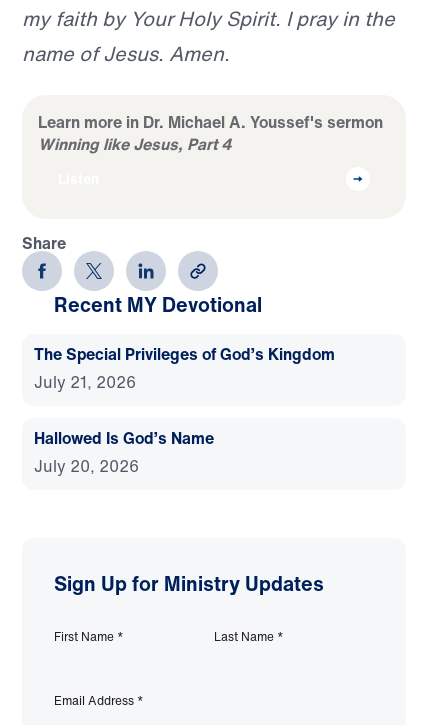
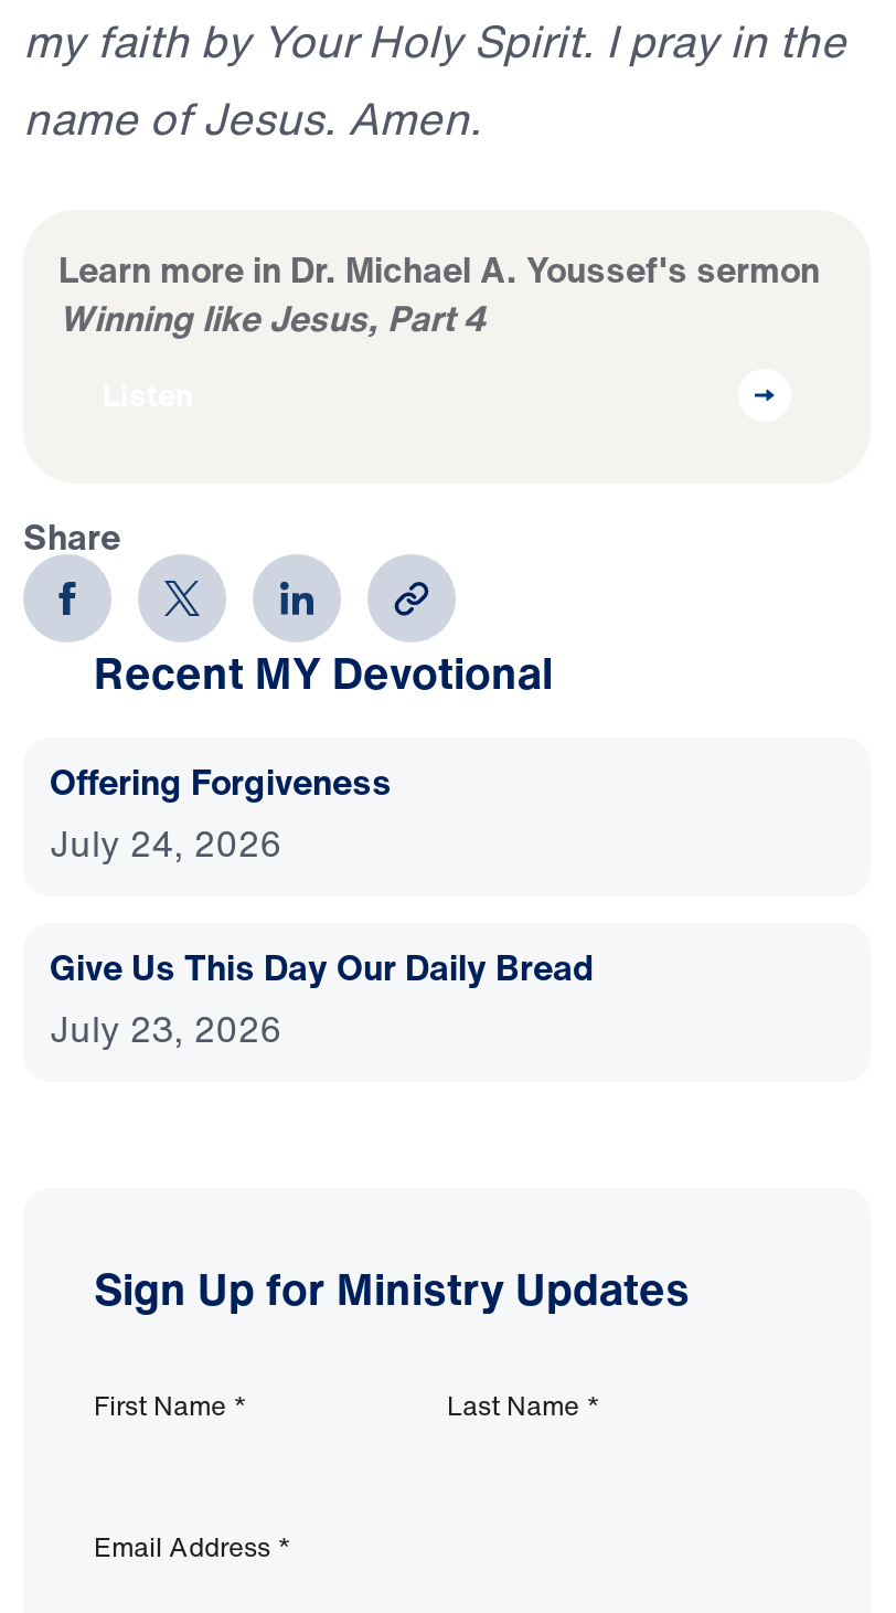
[34,342,335,394] The Special Privileges of God’s Kingdom | July 21, 2026 -> [50,755,392,870] Offering Forgiveness | July 24, 2026
[34,426,214,478] Hallowed Is God’s Name | July 20, 2026 -> [50,941,595,1056] Give Us This Day Our Daily Bread | July 23, 2026

